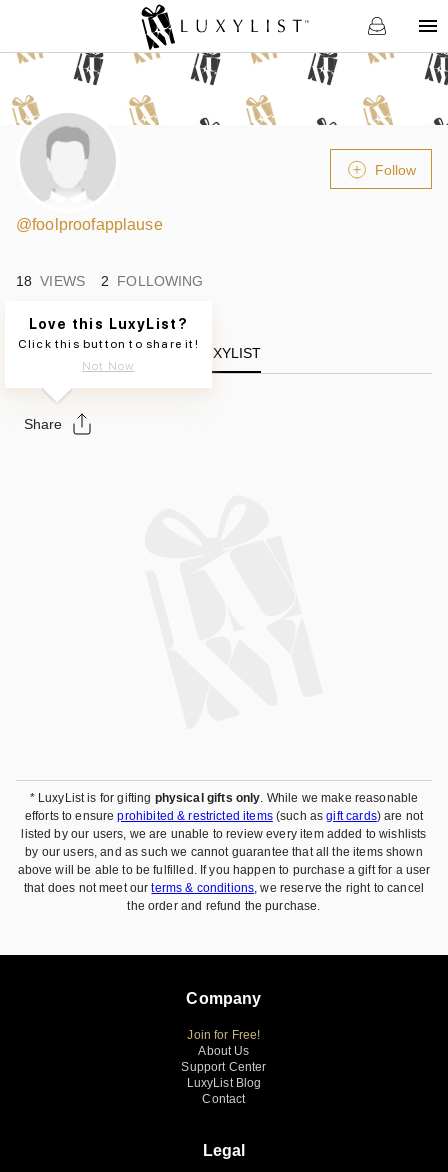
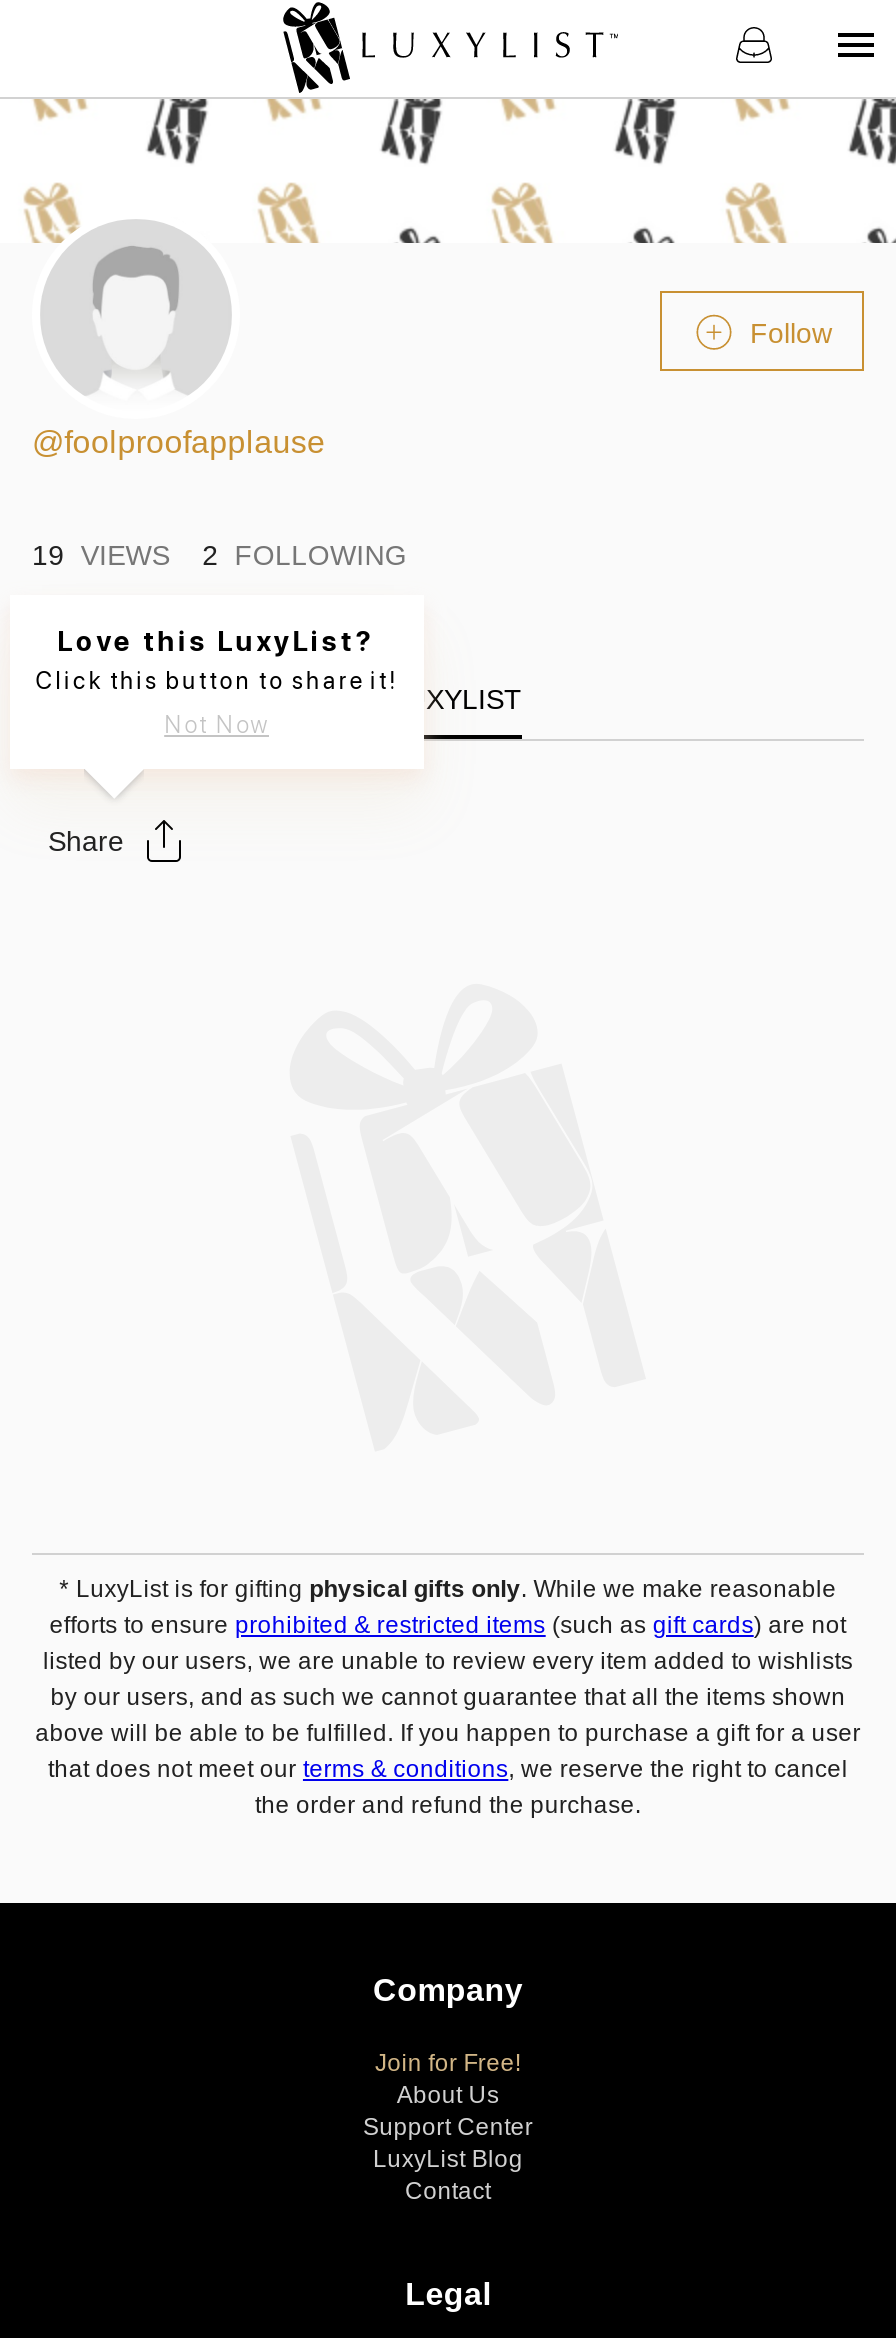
[16,273,204,289] 18 VIEWS 2 FOLLOWING -> [32,539,407,571] 19 VIEWS 2 FOLLOWING

